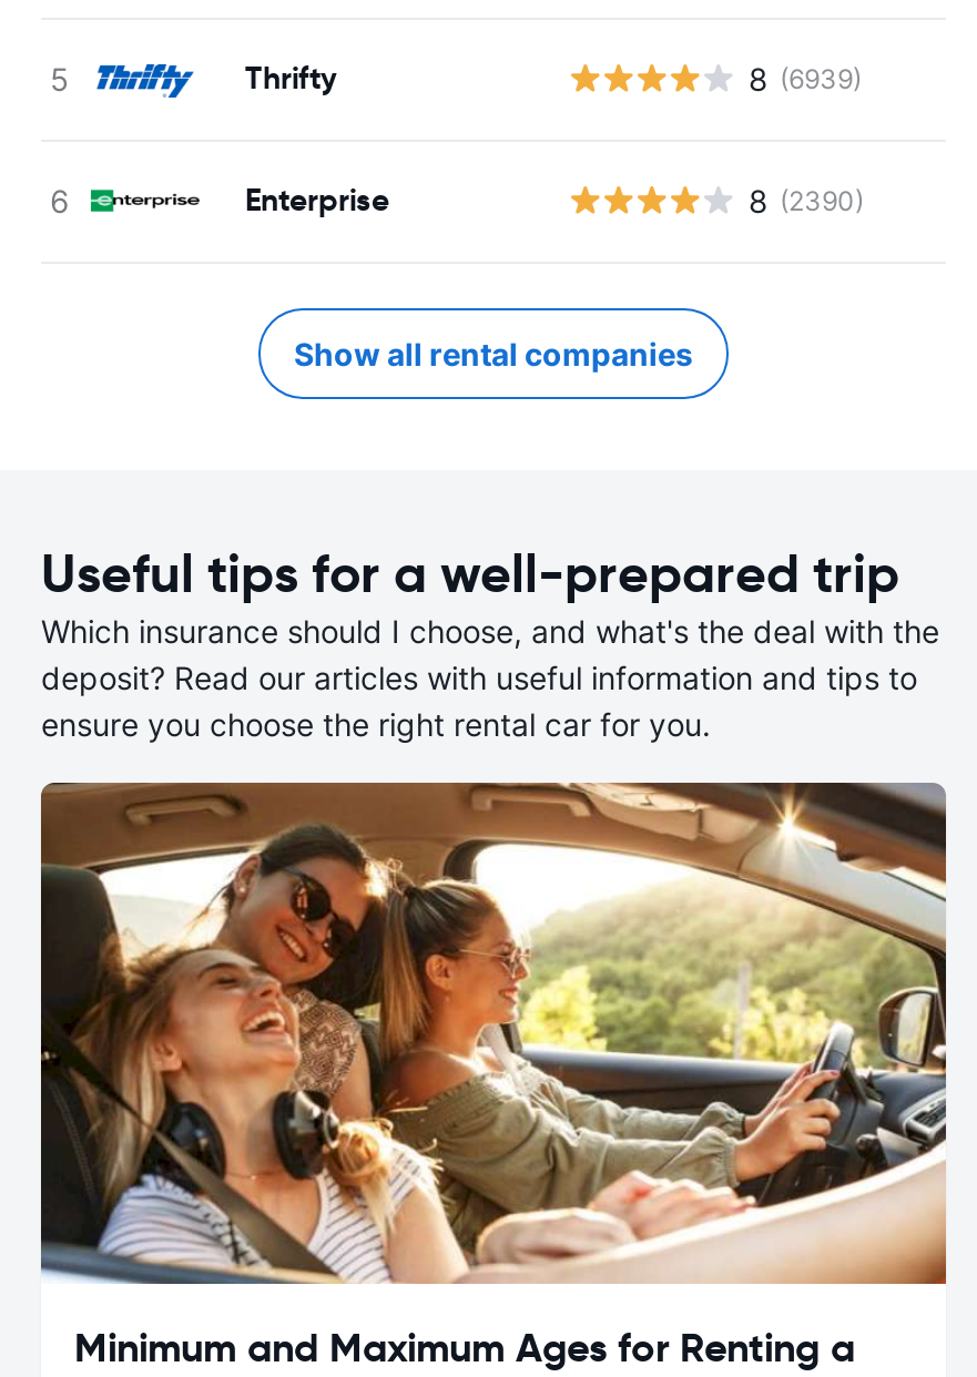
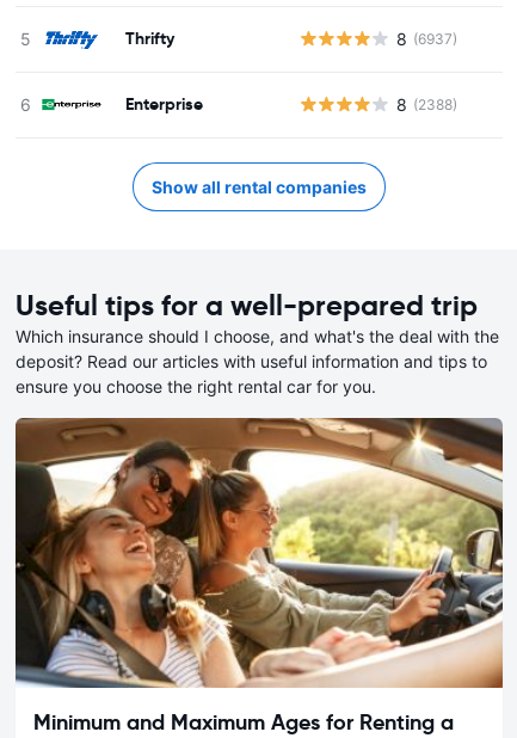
[749,60,862,98] 8 (6939) -> [396,29,457,49] 8 (6937)
[749,182,864,220] 8 (2390) -> [396,94,457,115] 8 (2388)

